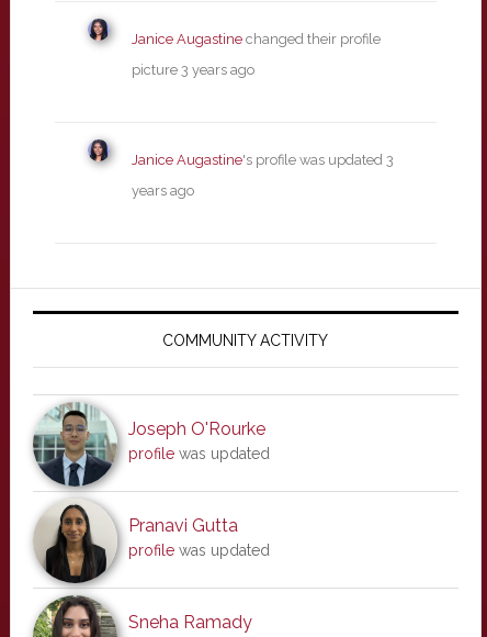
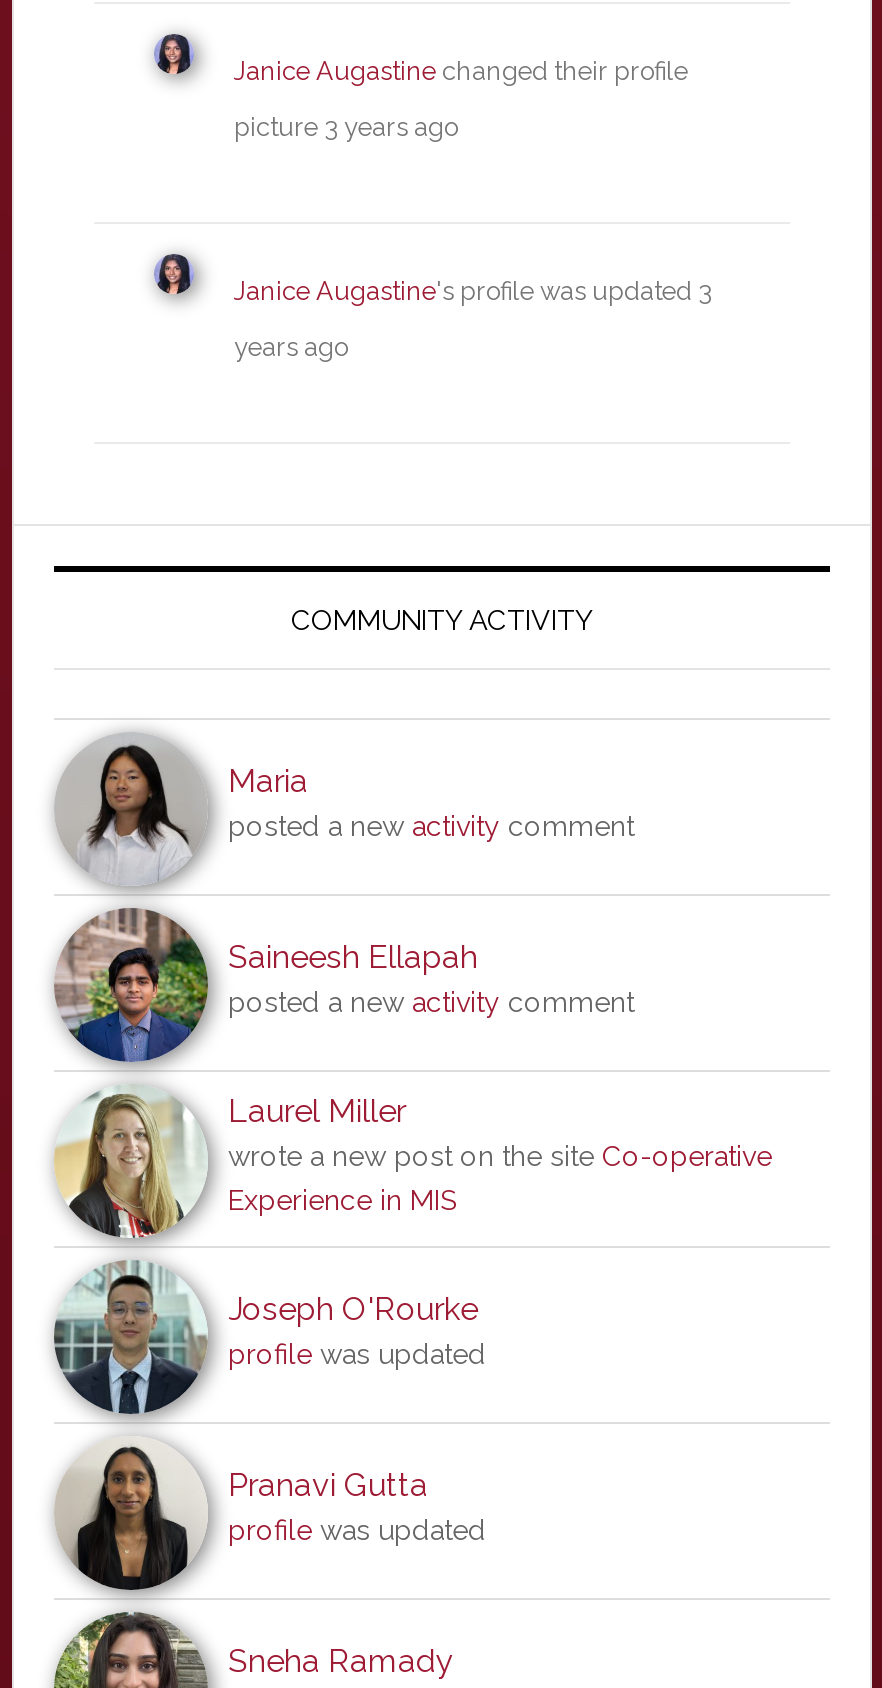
none -> [54,906,772,1216] [image] | Saineesh Ellapah | posted a new activity comment | Laurel Miller | wrote a new post on the site Co-operative | Experience in MIS
none -> [54,1086,200,1248] [image]
none -> [56,736,634,886] [image] | Maria | posted a new activity comment

